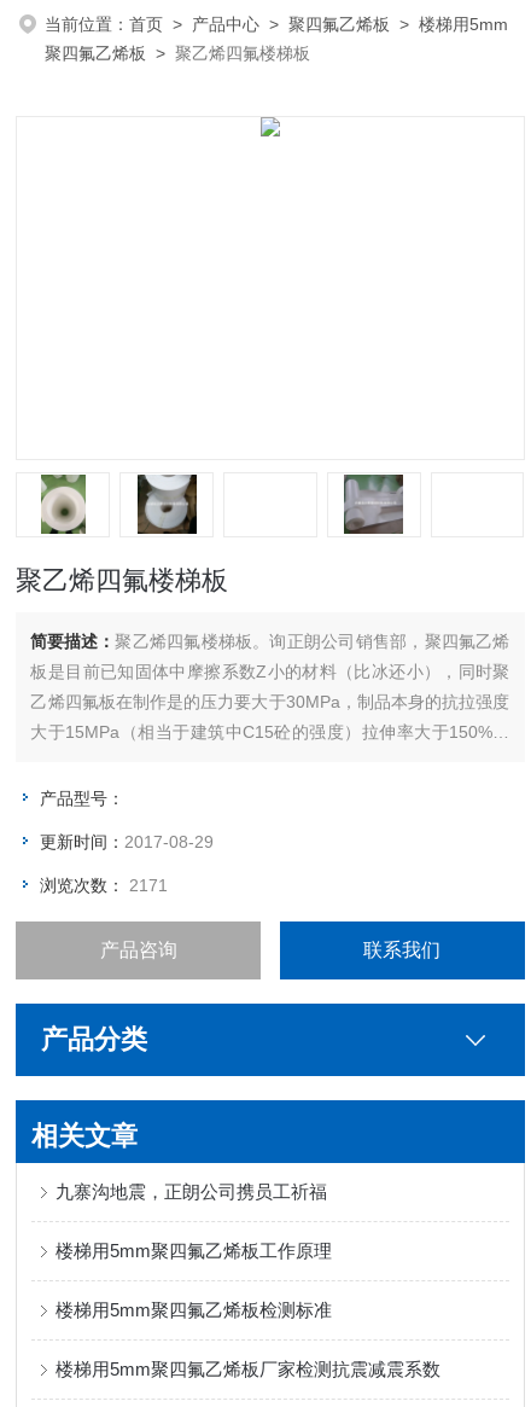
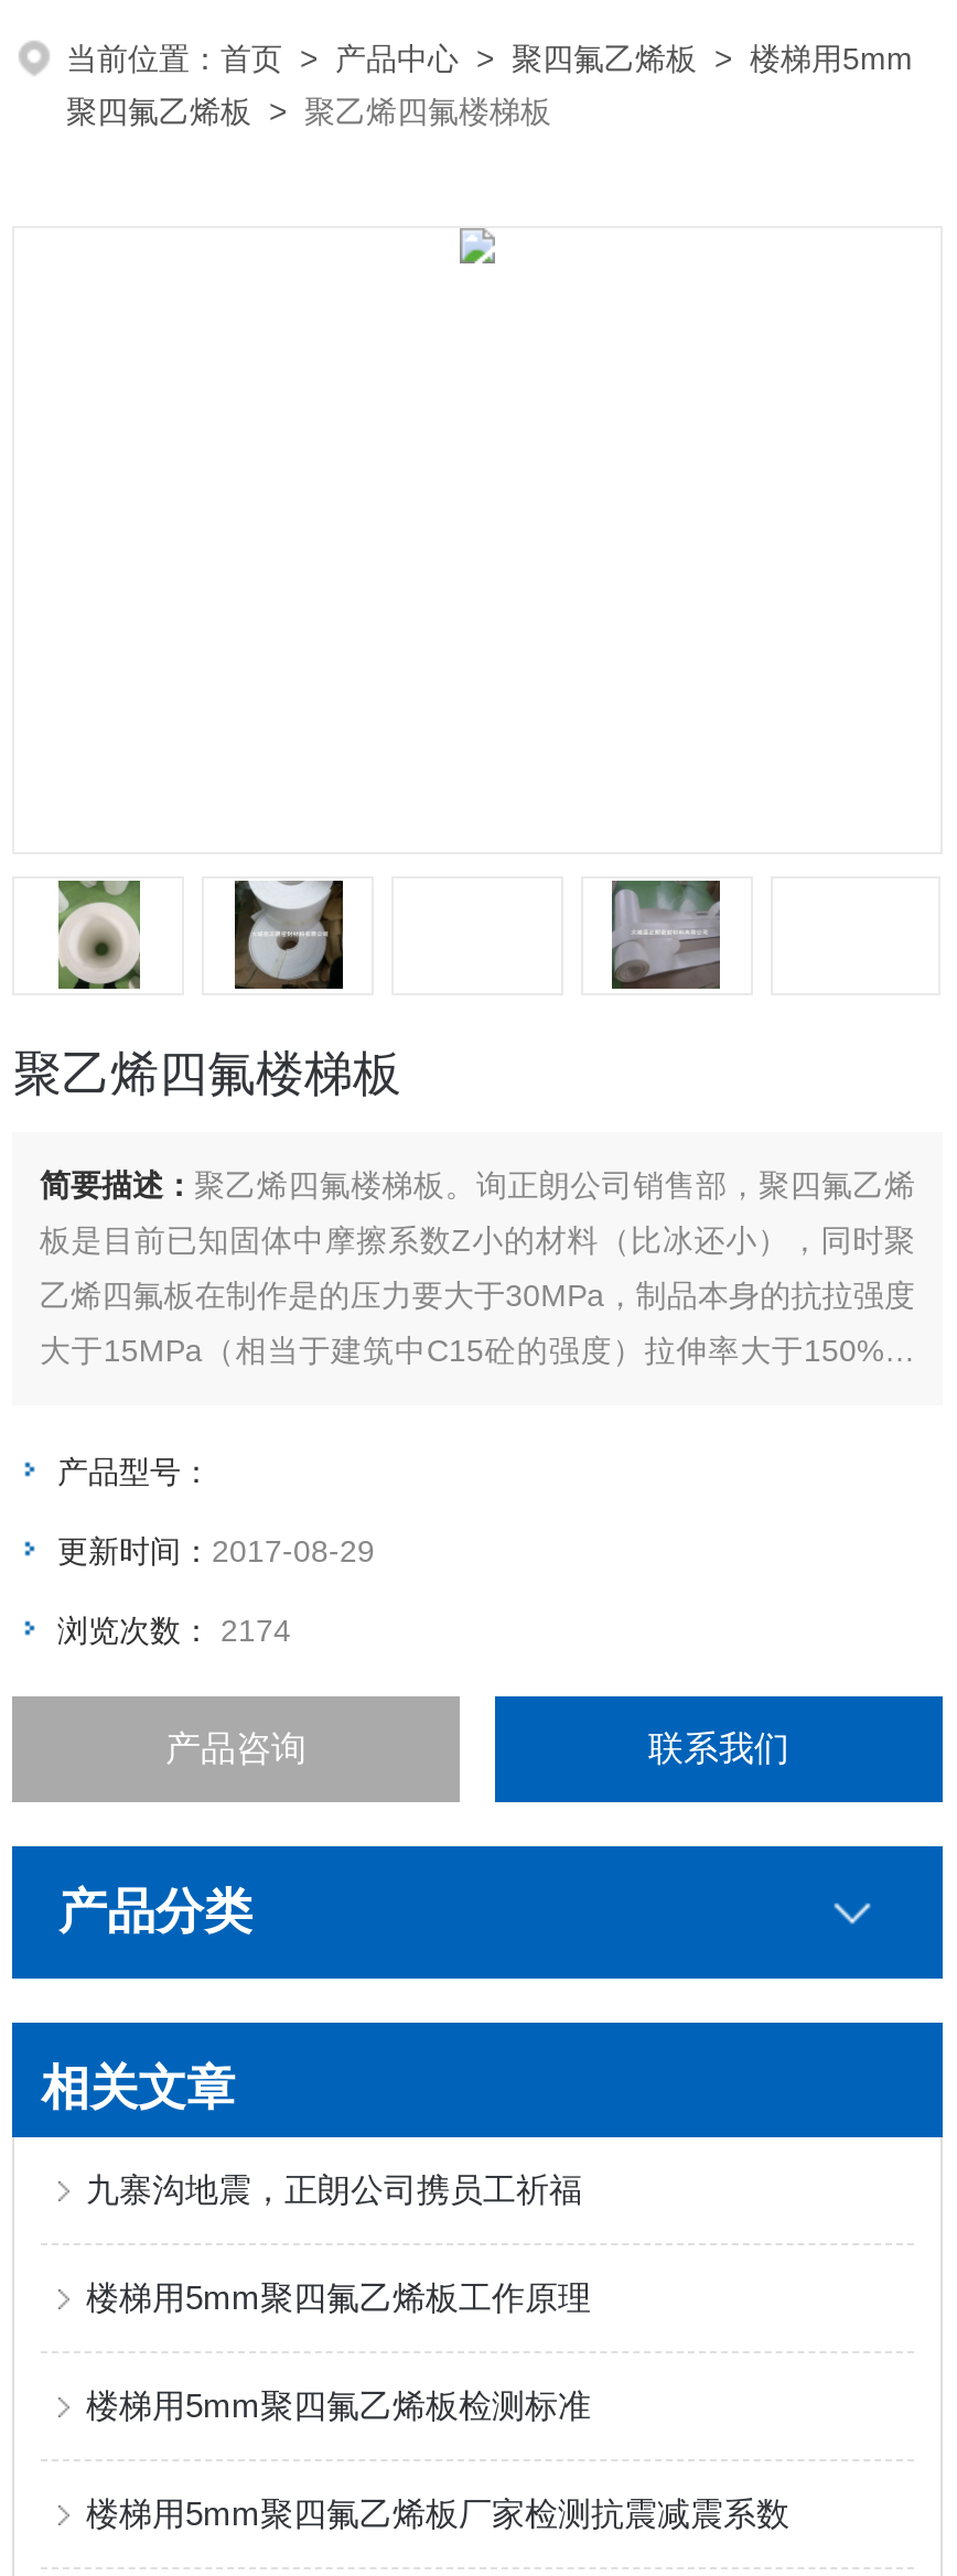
[40,875,168,895] 浏览次数：2171 -> [57,1612,291,1648] 浏览次数：2174

